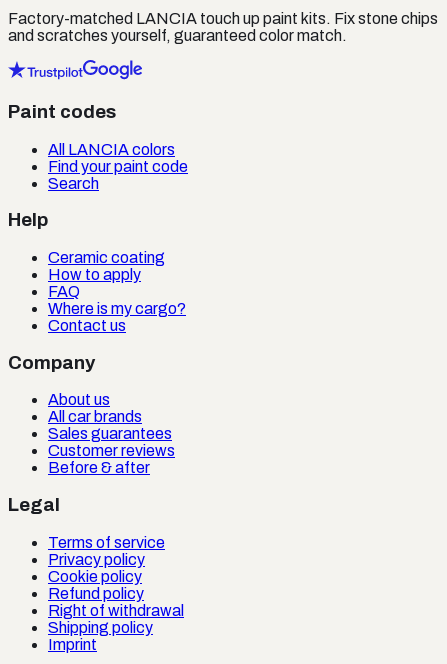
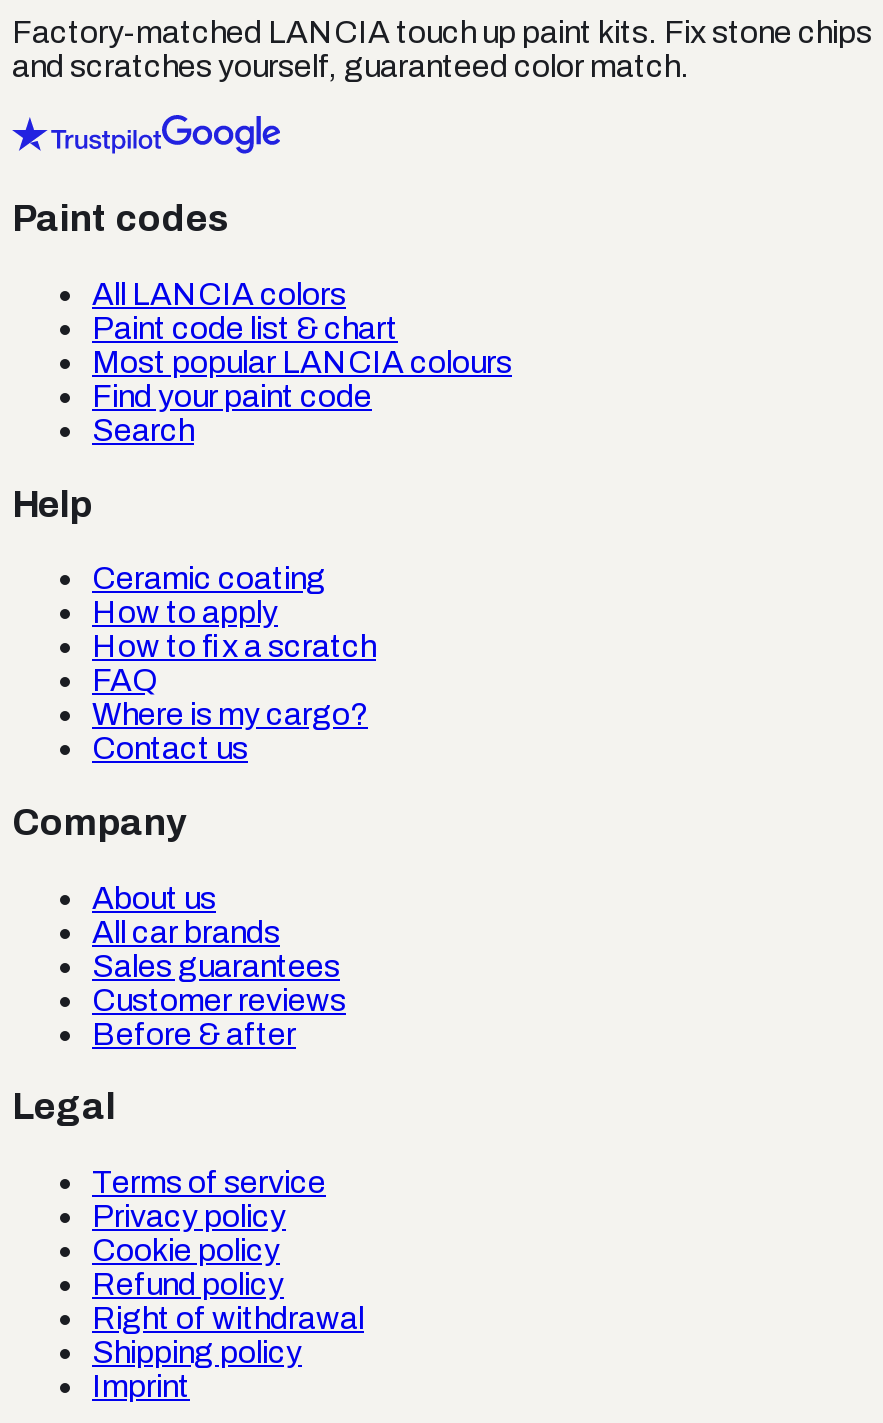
none -> [92,310,512,378] Paint code list & chart | Most popular LANCIA colours
none -> [92,629,376,663] How to fix a scratch

